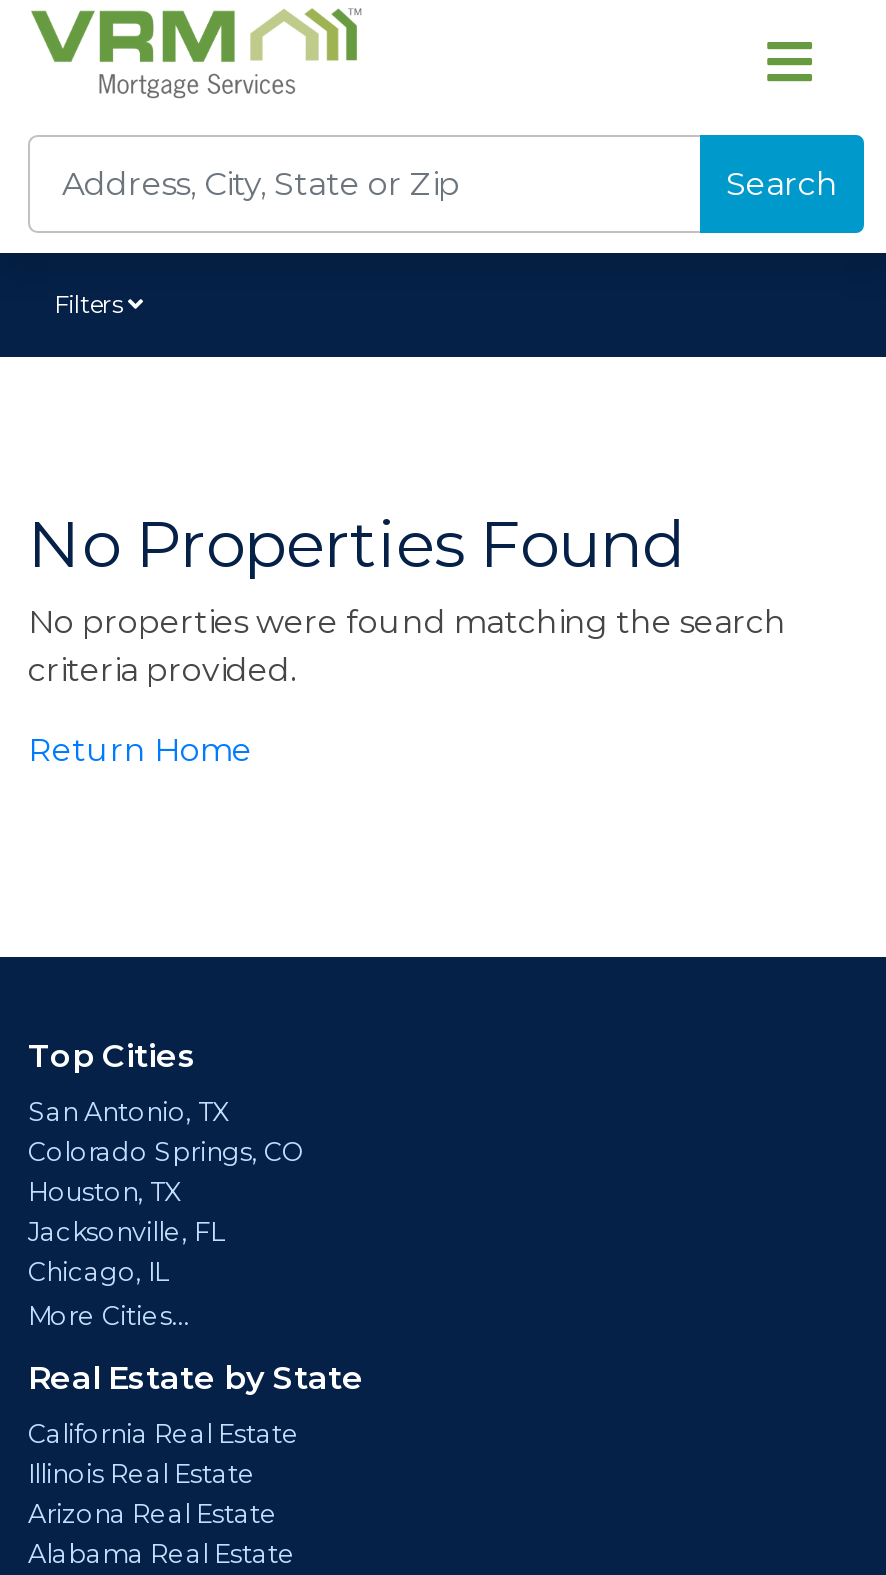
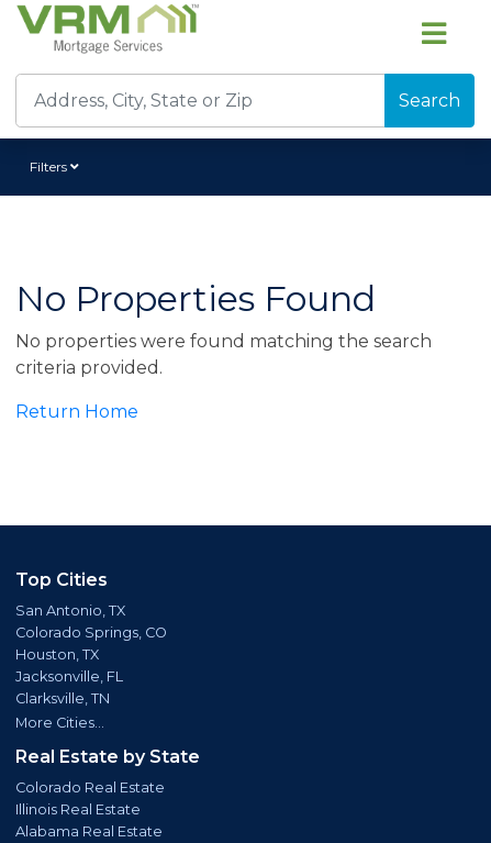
[28,1257,168,1287] Chicago, IL -> [15,690,110,707] Clarksville, TN
[28,1419,300,1449] California Real Estate -> [15,779,165,796] Colorado Real Estate
[28,1499,278,1529] Arizona Real Estate -> none

